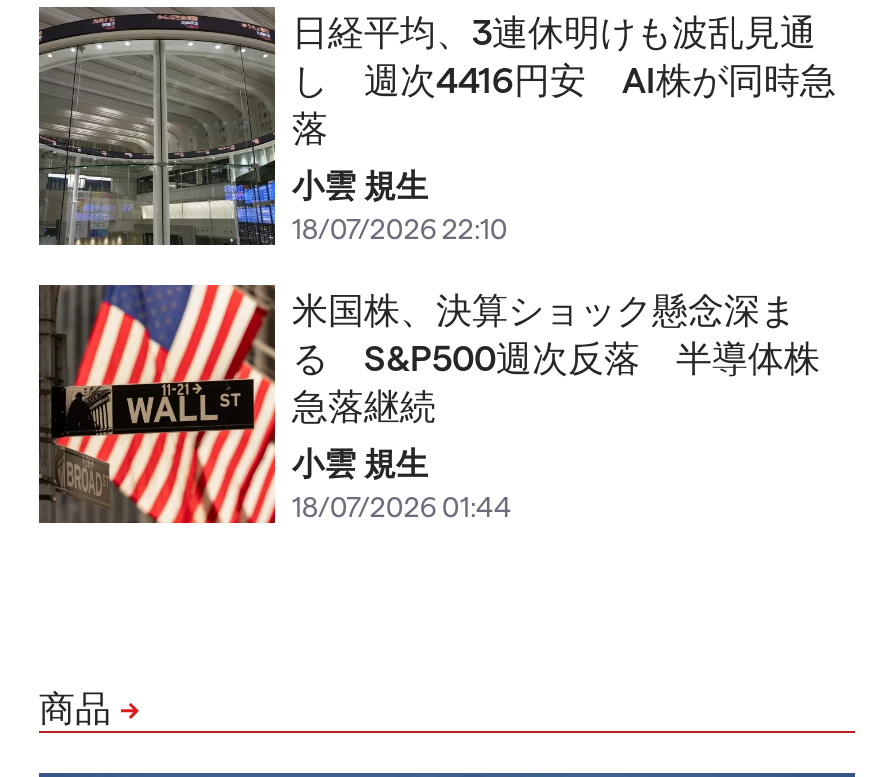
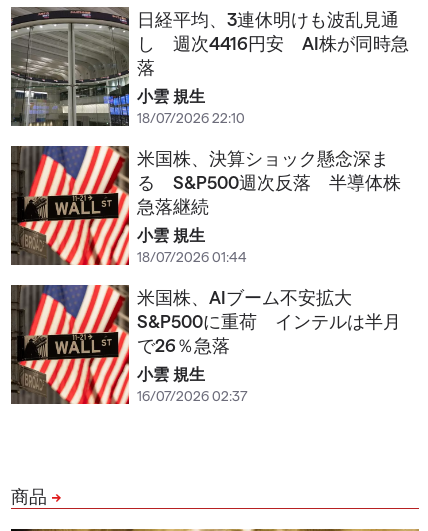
none -> [137,286,401,404] 米国株、AIブーム不安拡大 | S&P500に重荷 インテルは半月 | で26％急落 | 小雲 規生 | 16/07/2026 02:37

